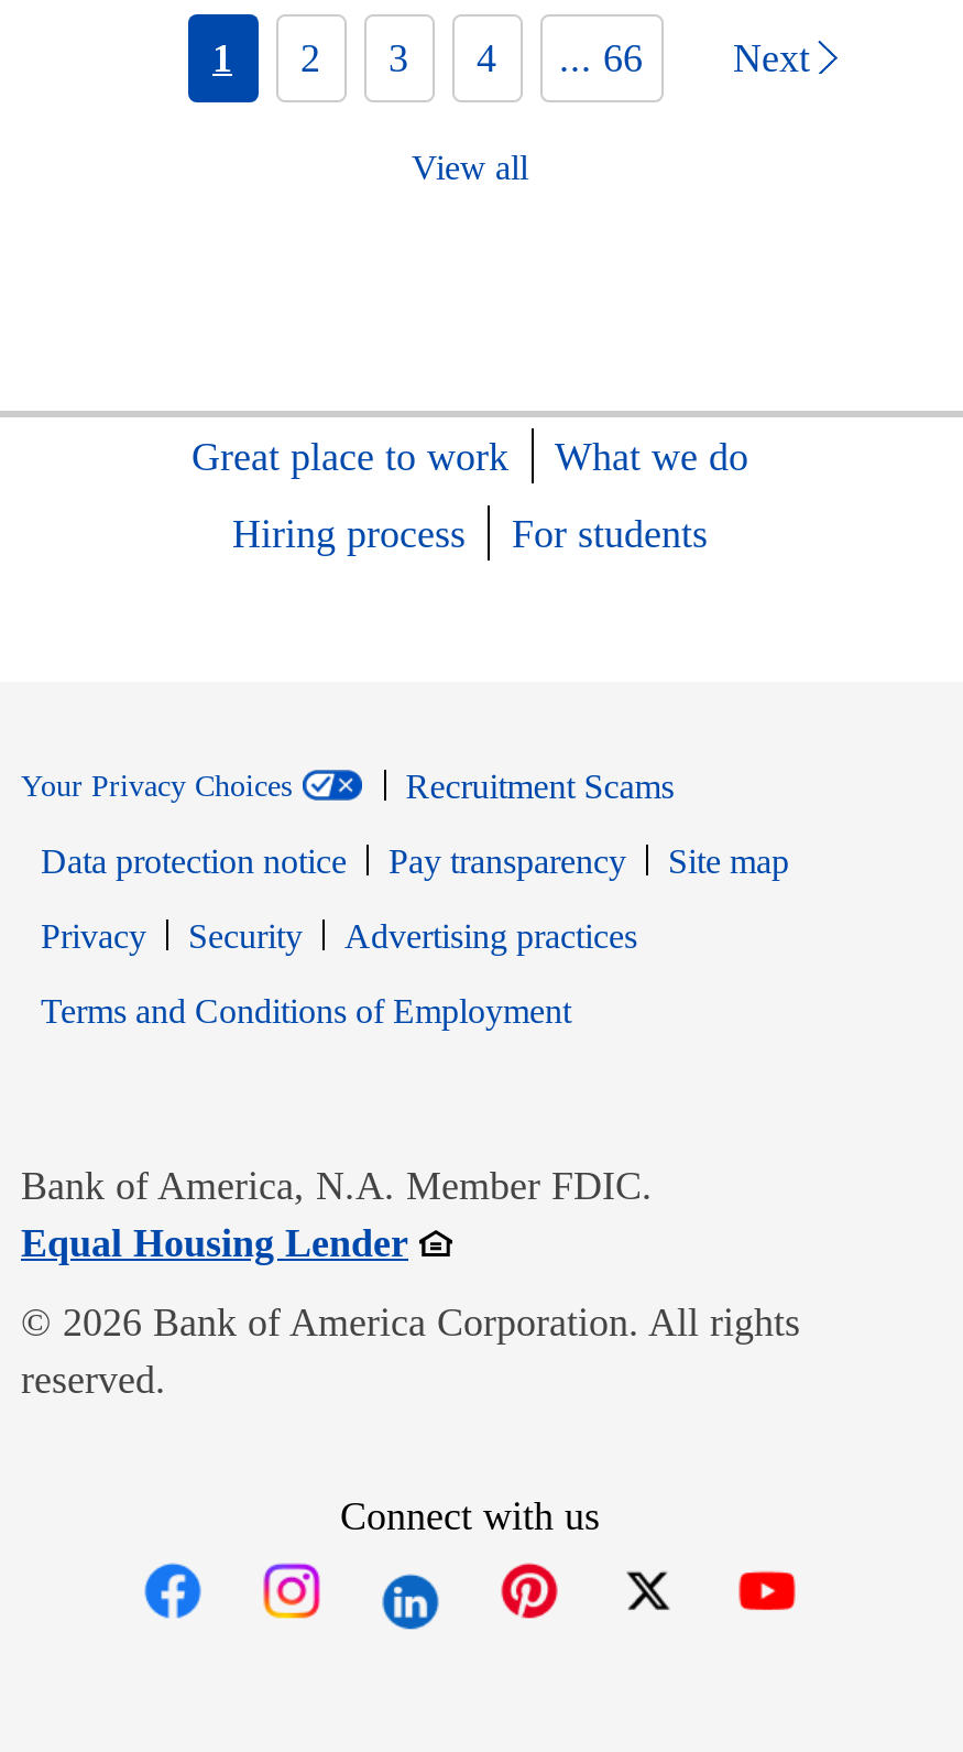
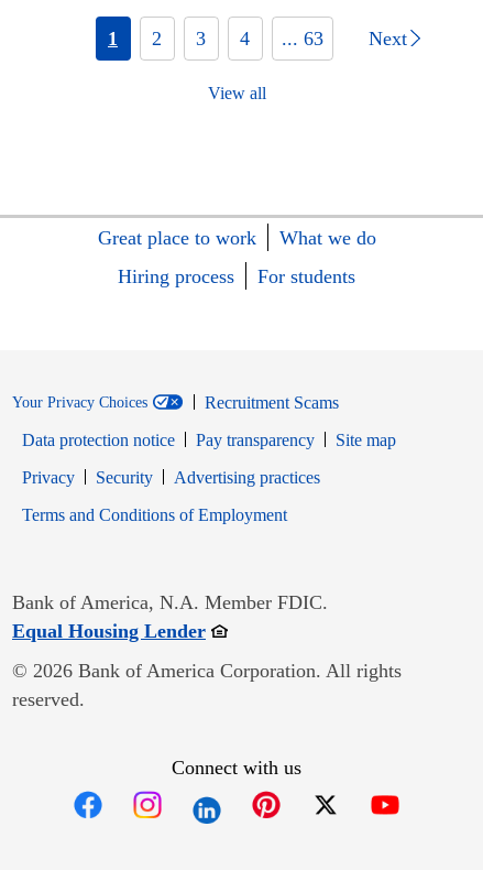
[212,35,643,79] 1 2 3 4 ... 66 -> [108,27,323,49] 1 2 3 4 ... 63

